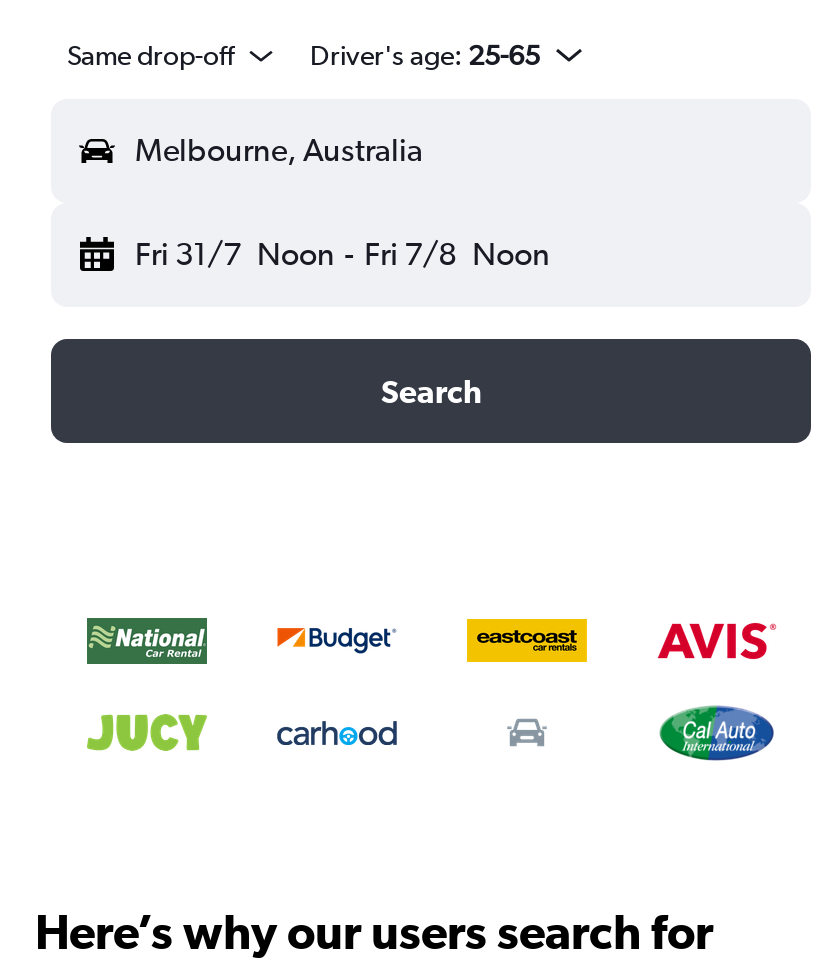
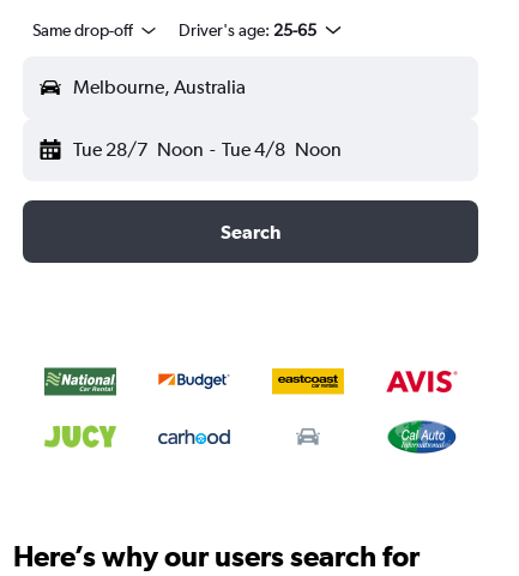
[135,235,550,273] Fri 31/7 Noon - Fri 7/8 Noon -> [73,138,341,161] Tue 28/7 Noon - Tue 4/8 Noon

